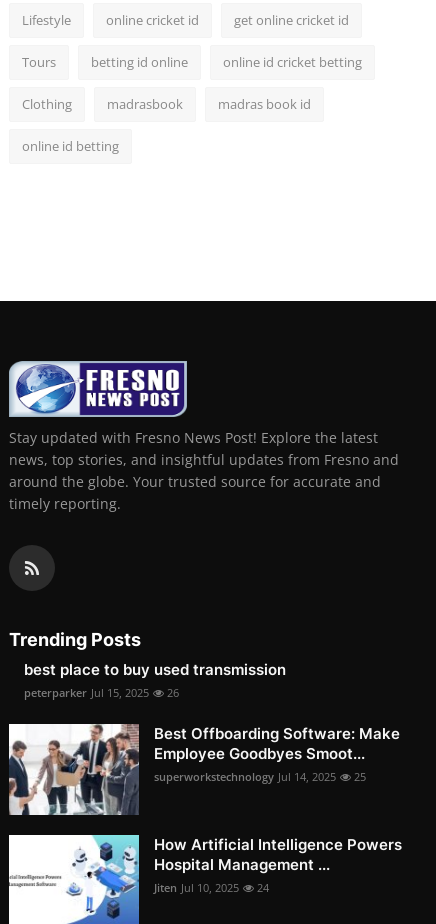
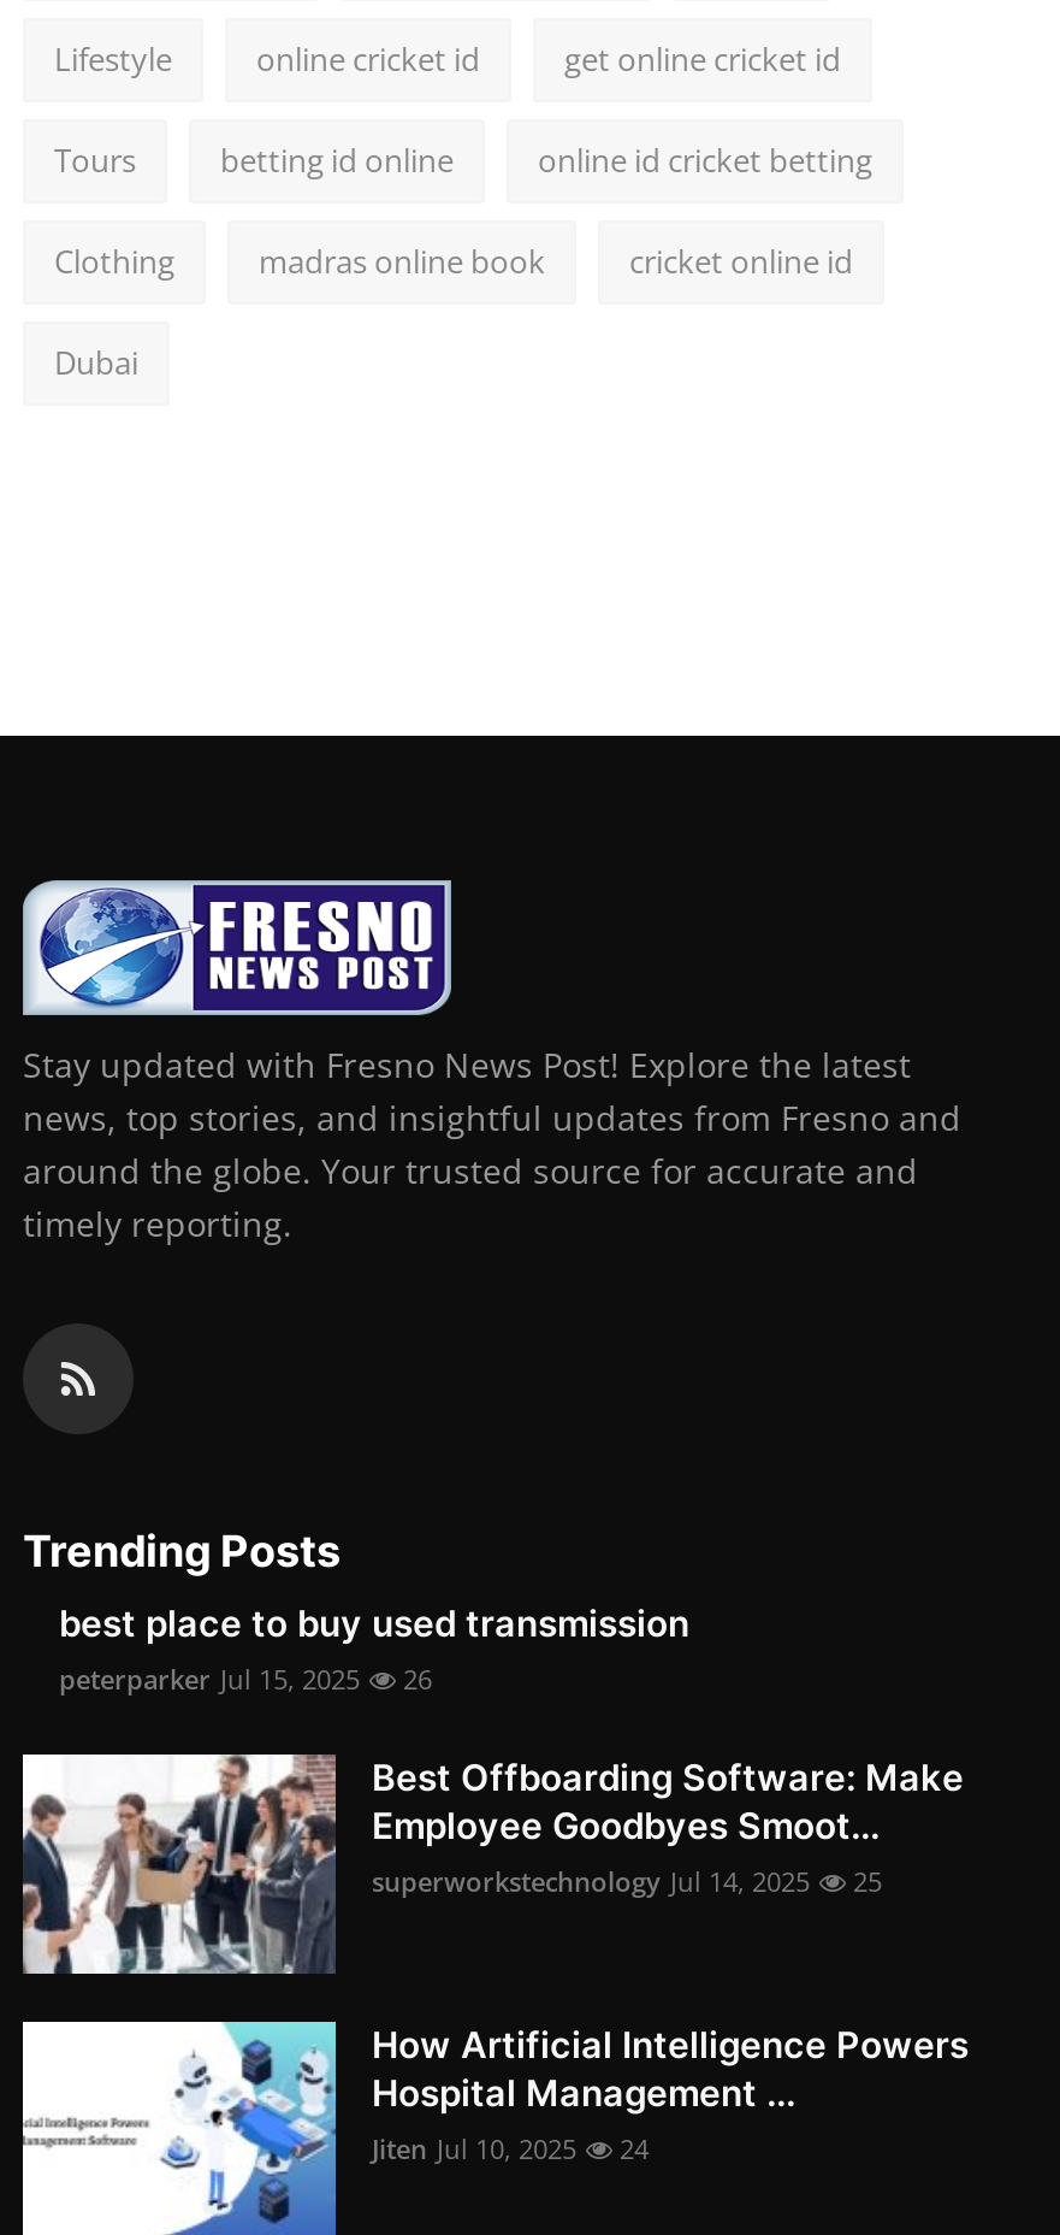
[107,95,311,113] madrasbook | madras book id -> [259,239,853,283] madras online book | cricket online id
[22,137,119,155] online id betting -> [54,340,138,384] Dubai

